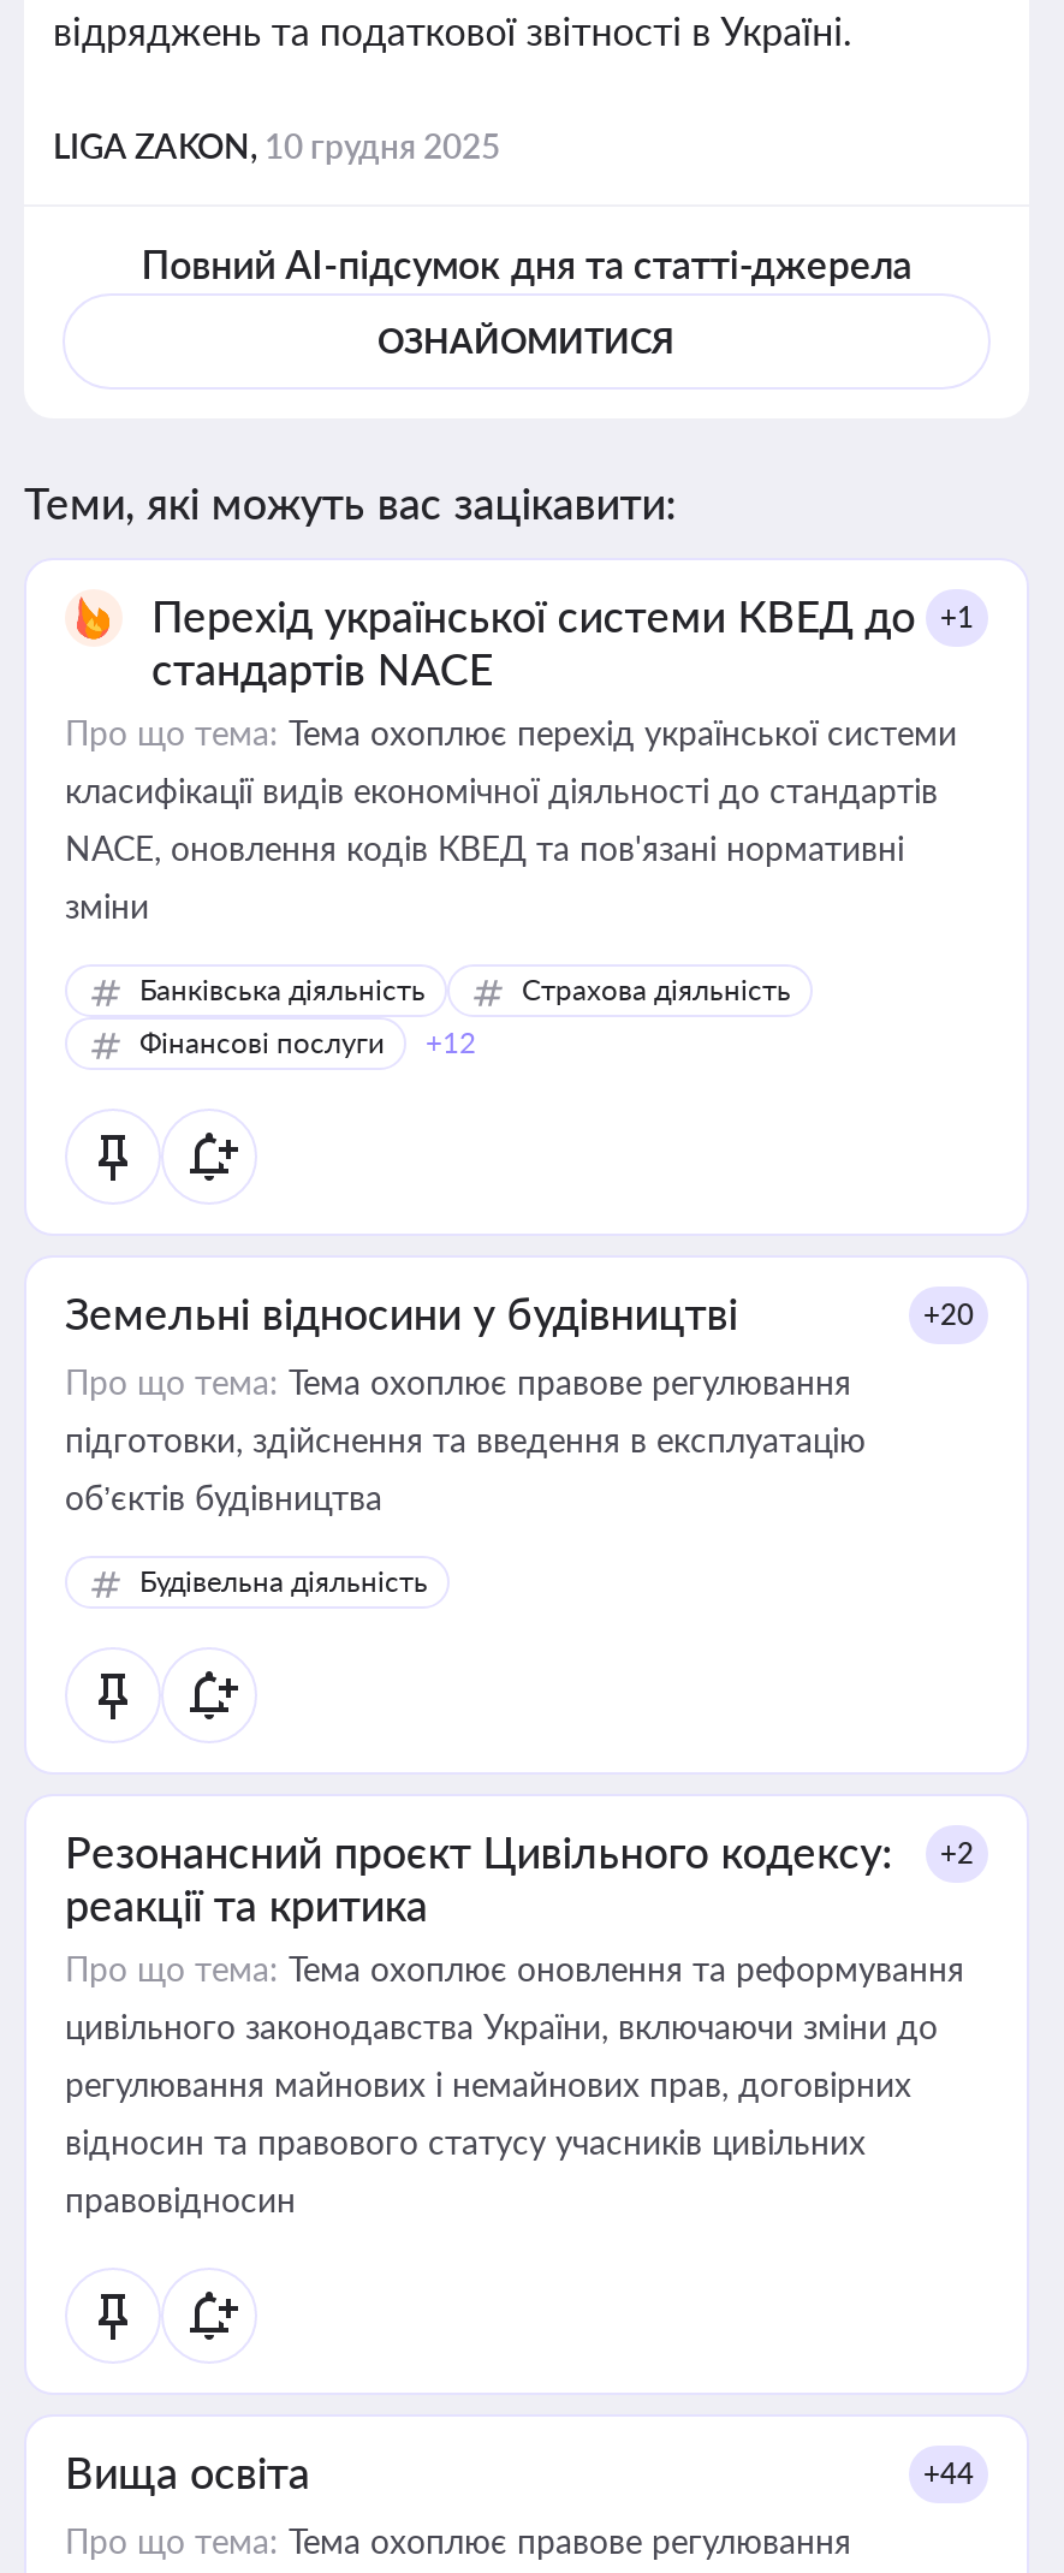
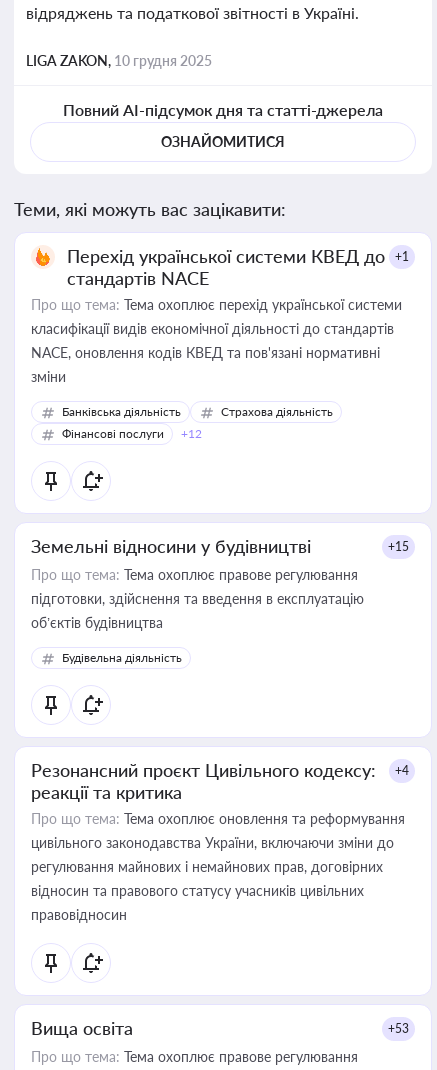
[923,1296,974,1332] +20 -> [388,539,409,554] +15
[65,1825,974,1878] Резонансний проєкт Цивільного кодексу: +2 -> [31,759,409,781] Резонансний проєкт Цивільного кодексу: +4
[923,2455,974,2491] +44 -> [388,1021,409,1036] +53

